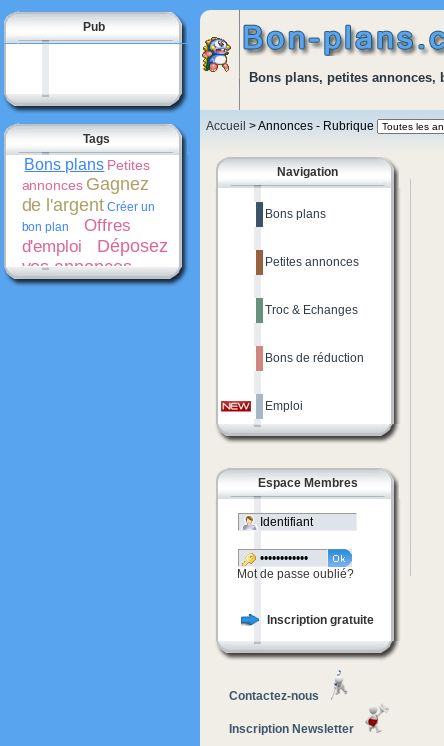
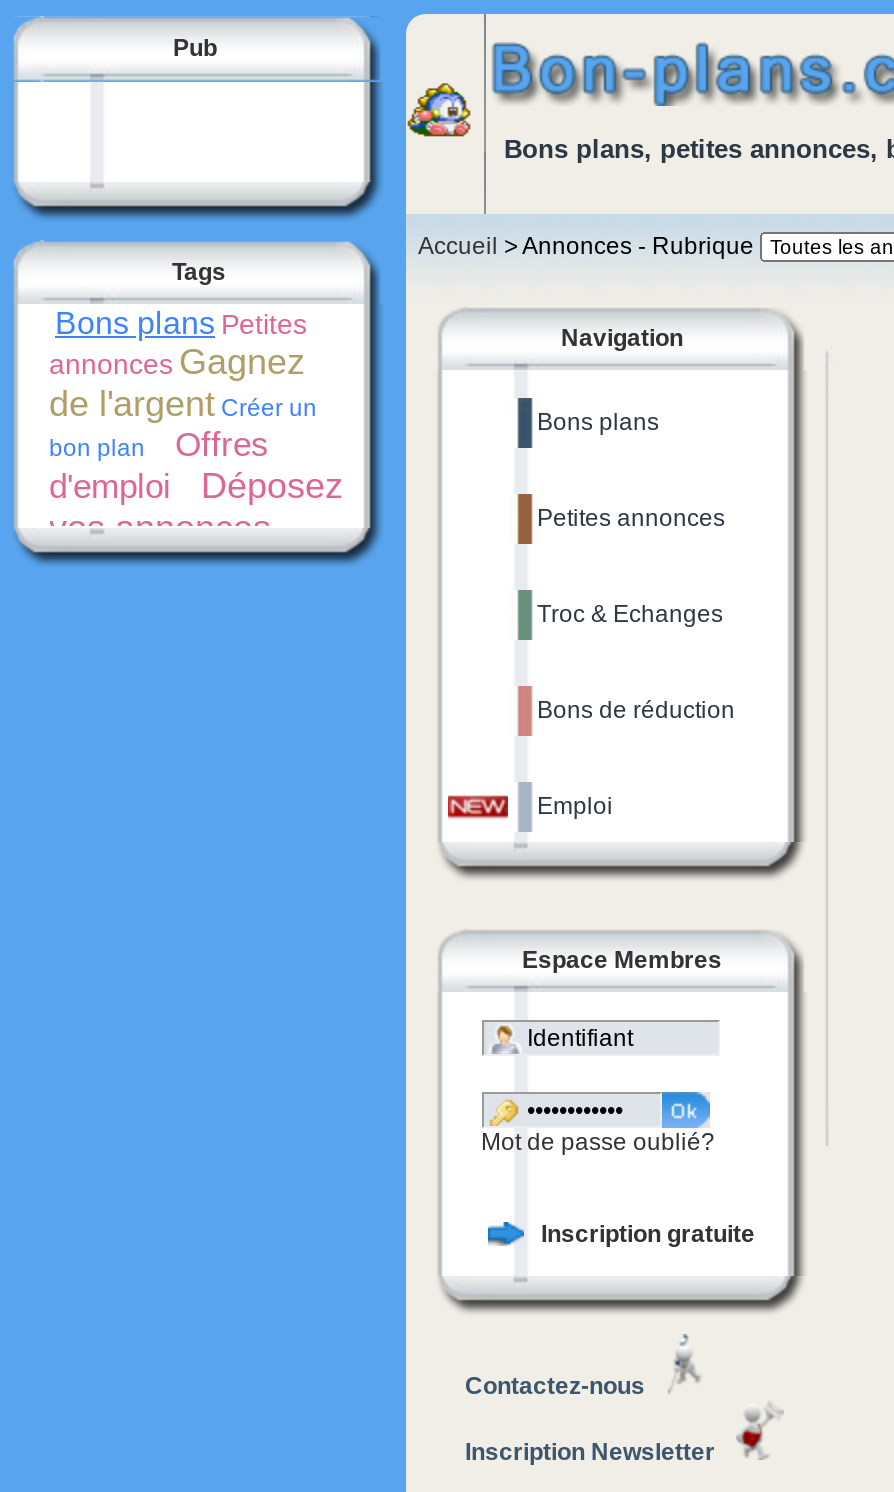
[200,36,232,71] [image] -> [406,68,472,138] [image]

